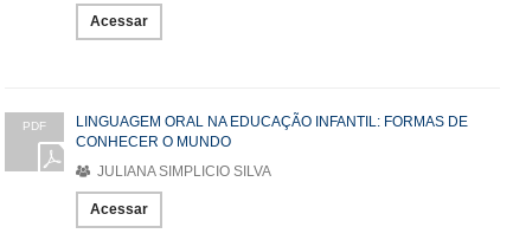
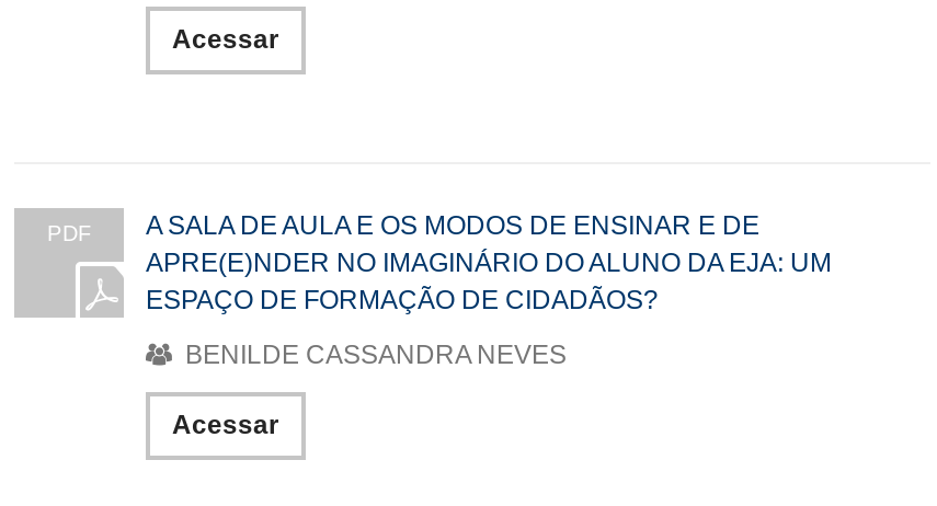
[76,113,468,150] LINGUAGEM ORAL NA EDUCAÇÃO INFANTIL: FORMAS DE | CONHECER O MUNDO -> [146,210,832,315] A SALA DE AULA E OS MODOS DE ENSINAR E DE | APRE(E)NDER NO IMAGINÁRIO DO ALUNO DA EJA: UM | ESPAÇO DE FORMAÇÃO DE CIDADÃOS?
[94,163,271,180] JULIANA SIMPLICIO SILVA -> [179,339,567,370] BENILDE CASSANDRA NEVES

